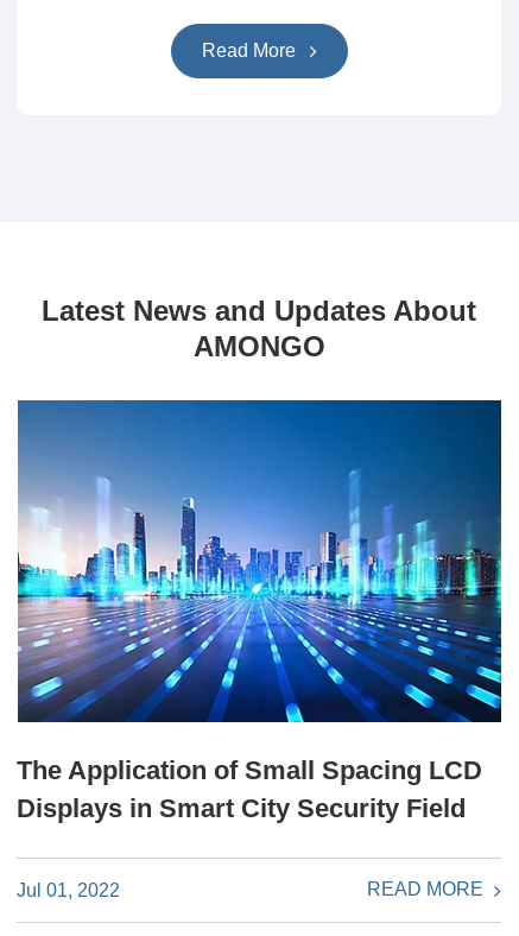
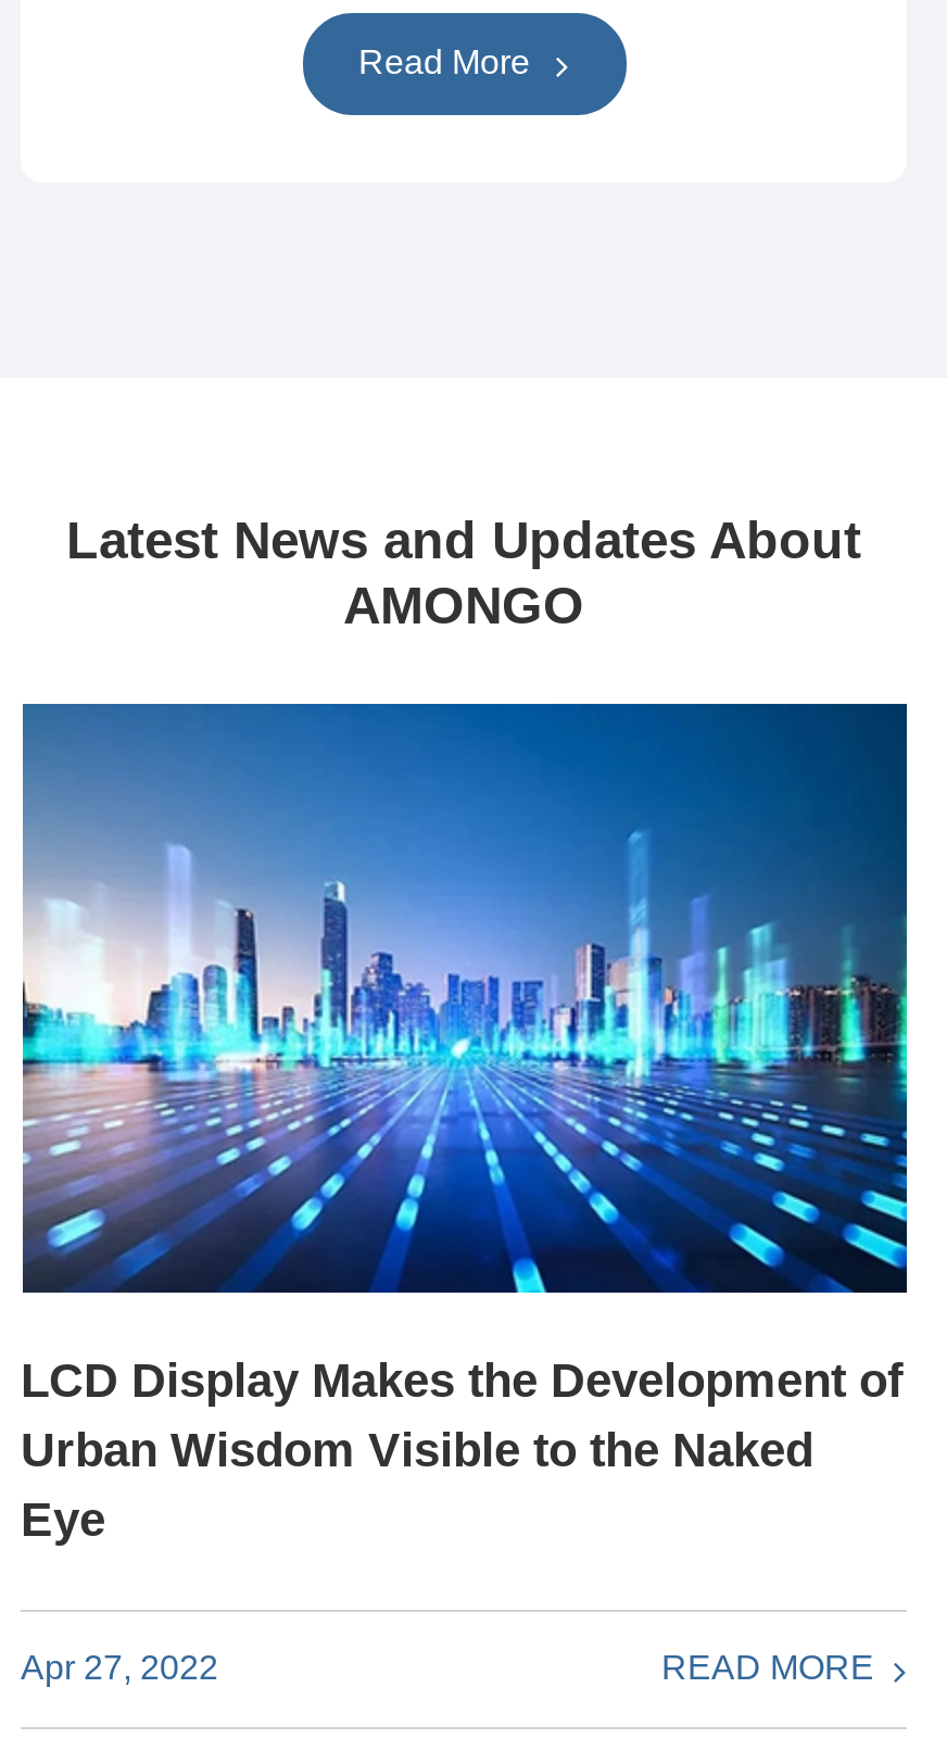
[17,756,482,824] The Application of Small Spacing LCD | Displays in Smart City Security Field -> [21,1353,902,1546] LCD Display Makes the Development of | Urban Wisdom Visible to the Naked | Eye
[17,880,120,900] Jul 01, 2022 -> [21,1649,218,1686] Apr 27, 2022

